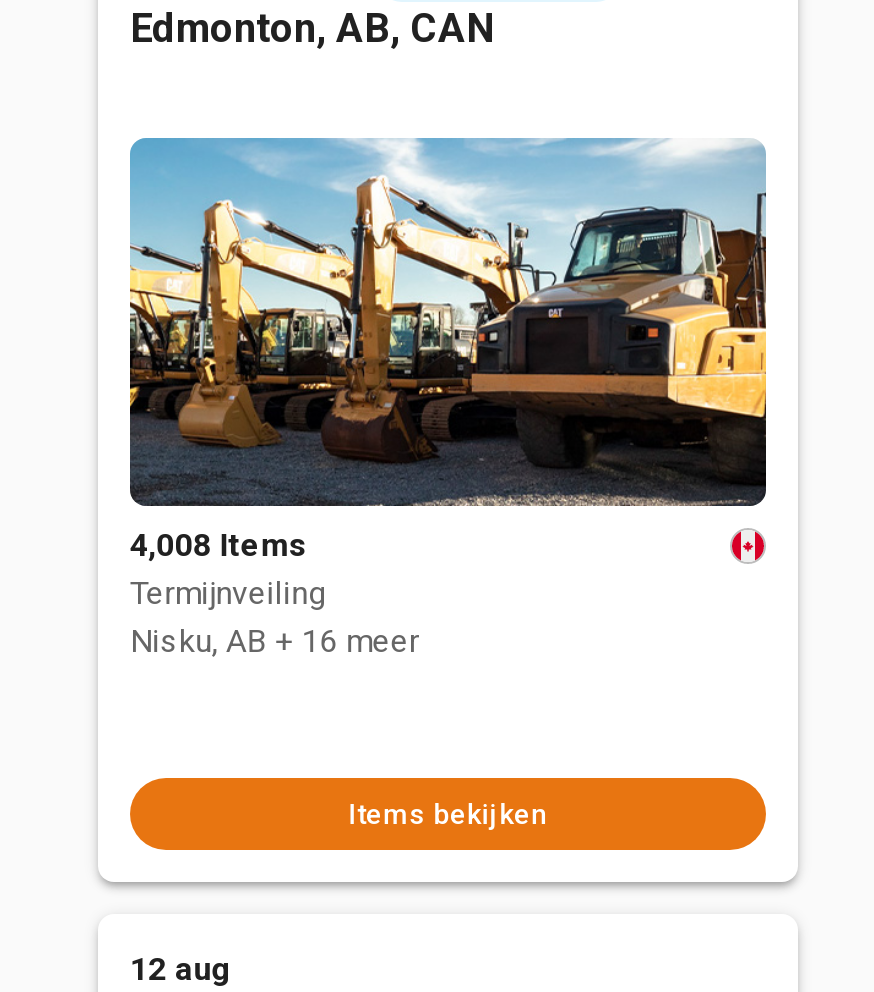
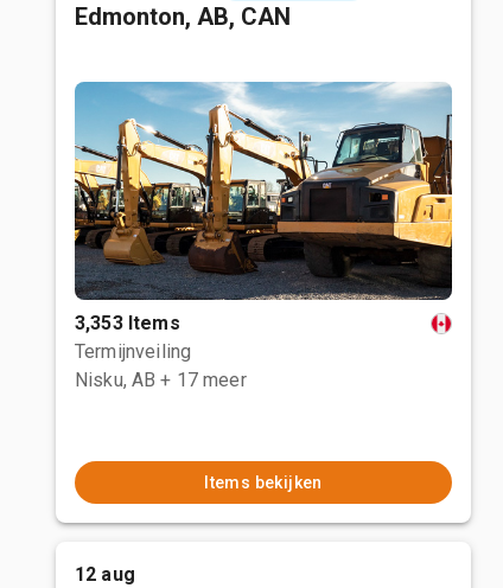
[130,526,307,564] 4,008 Items -> [75,312,180,334] 3,353 Items
[130,622,419,660] Nisku, AB + 16 meer -> [75,369,246,391] Nisku, AB + 17 meer

